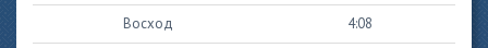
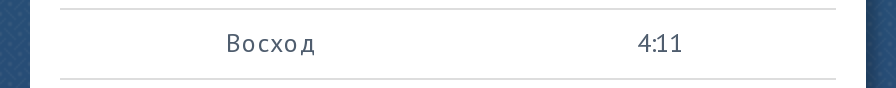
[347,14,372,33] 4:08 -> [637,26,683,60] 4:11

